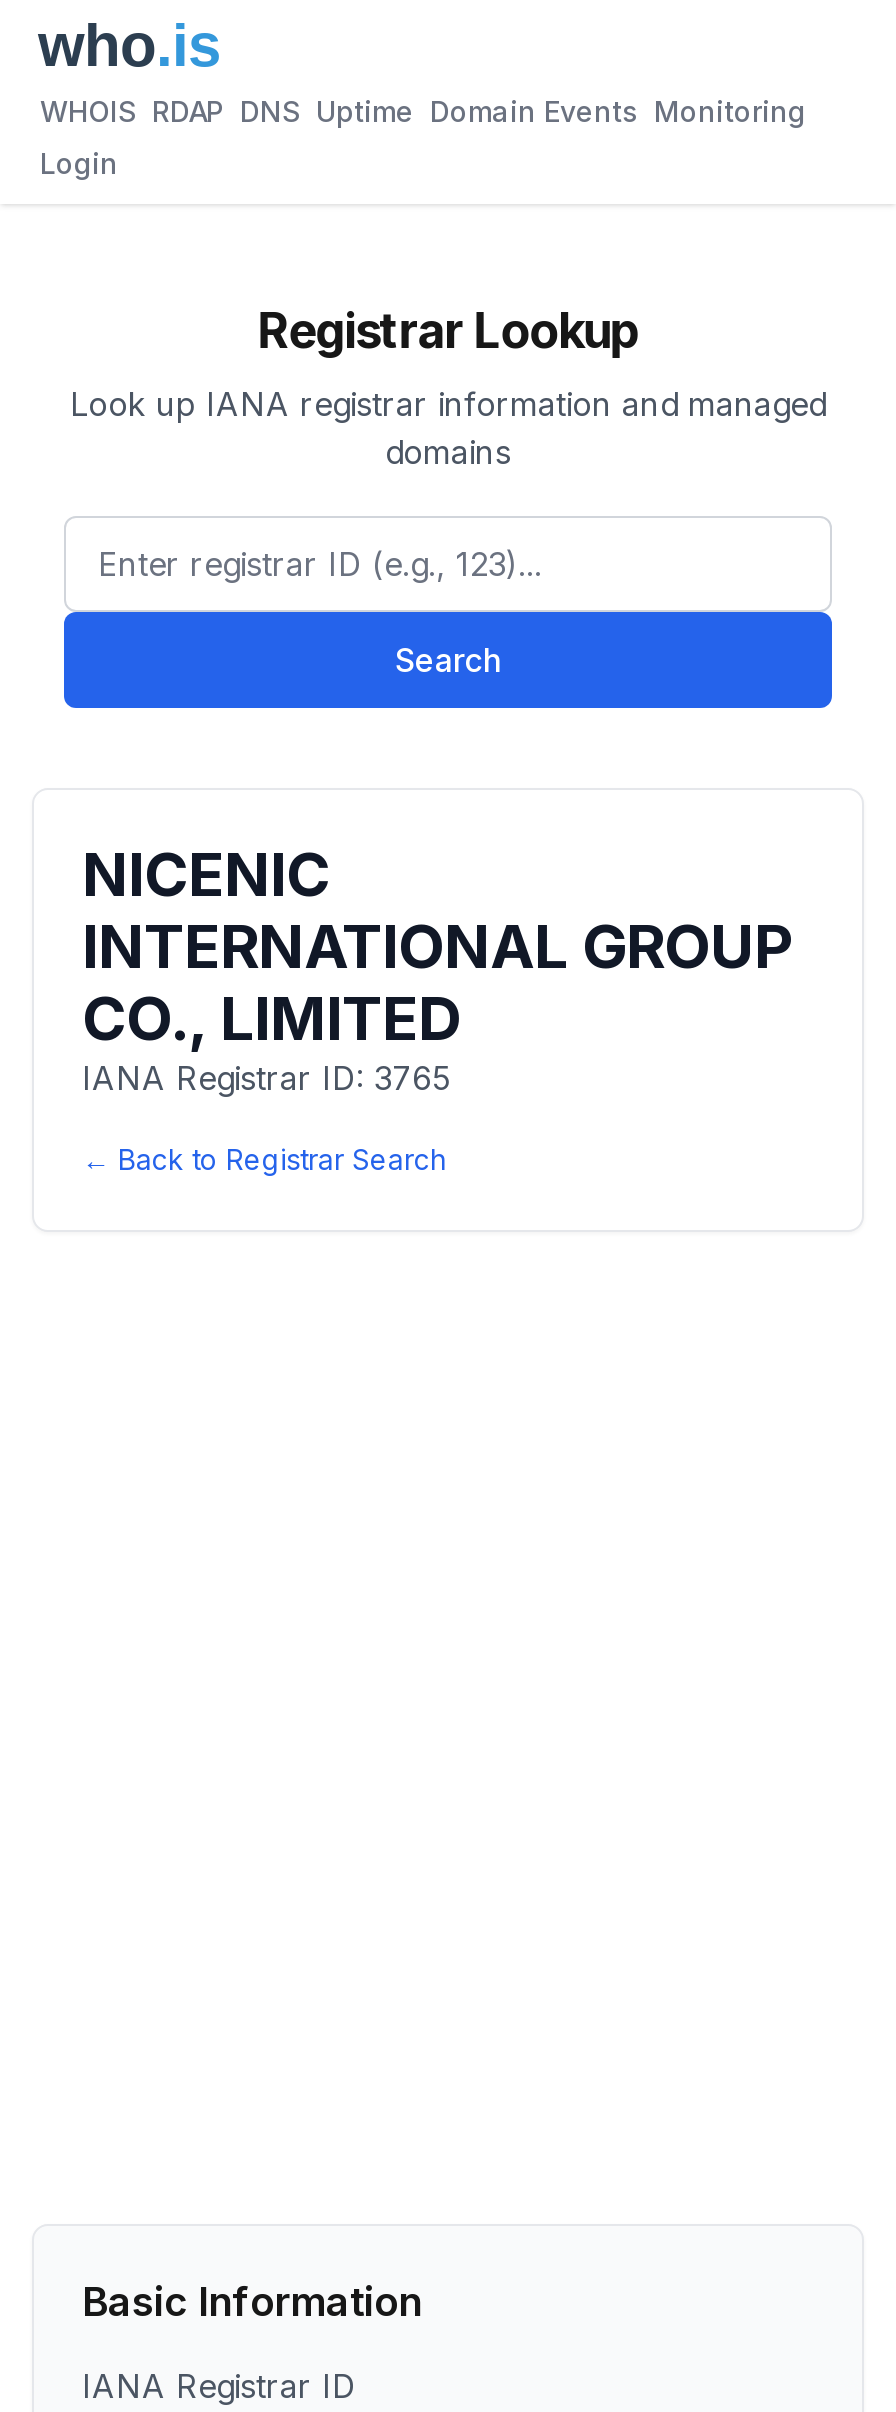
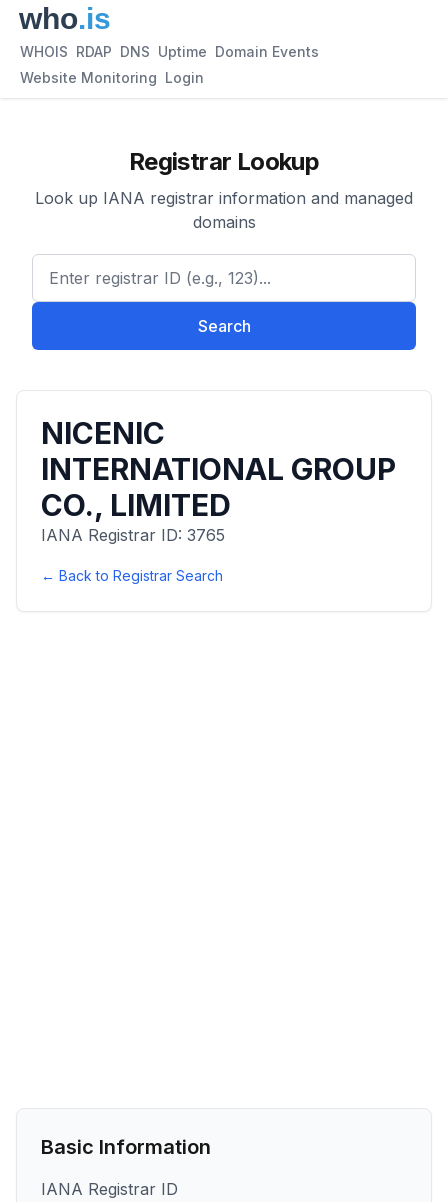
[40,94,806,128] WHOIS RDAP DNS Uptime Domain Events Monitoring -> [20,43,319,60] WHOIS RDAP DNS Uptime Domain Events
[40,146,118,180] Login -> [20,69,204,86] Website Monitoring Login

